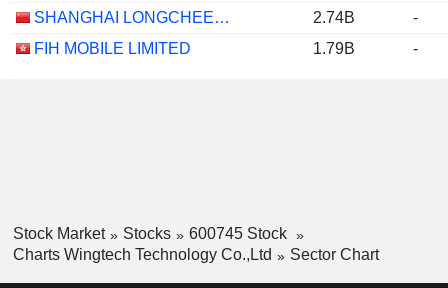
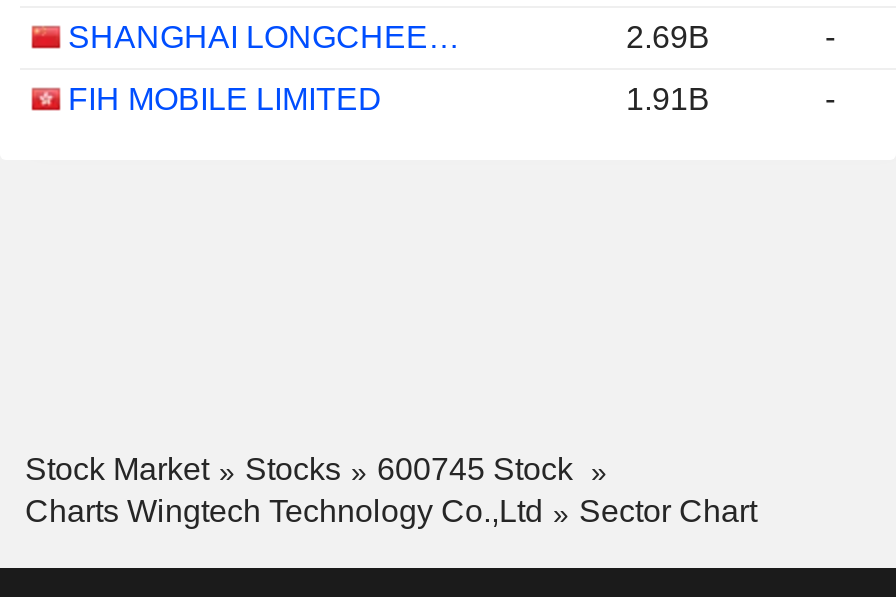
[313,9,355,26] 2.74B -> [626,20,710,54] 2.69B
[313,40,355,57] 1.79B -> [626,82,710,116] 1.91B

